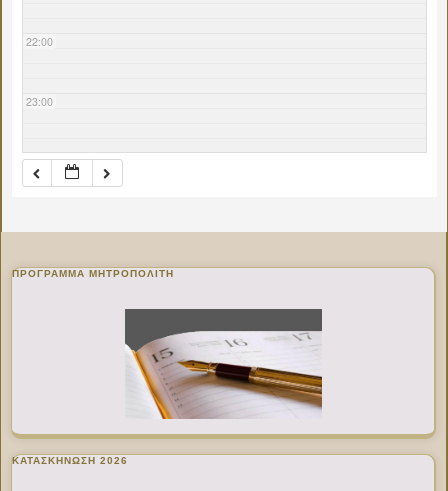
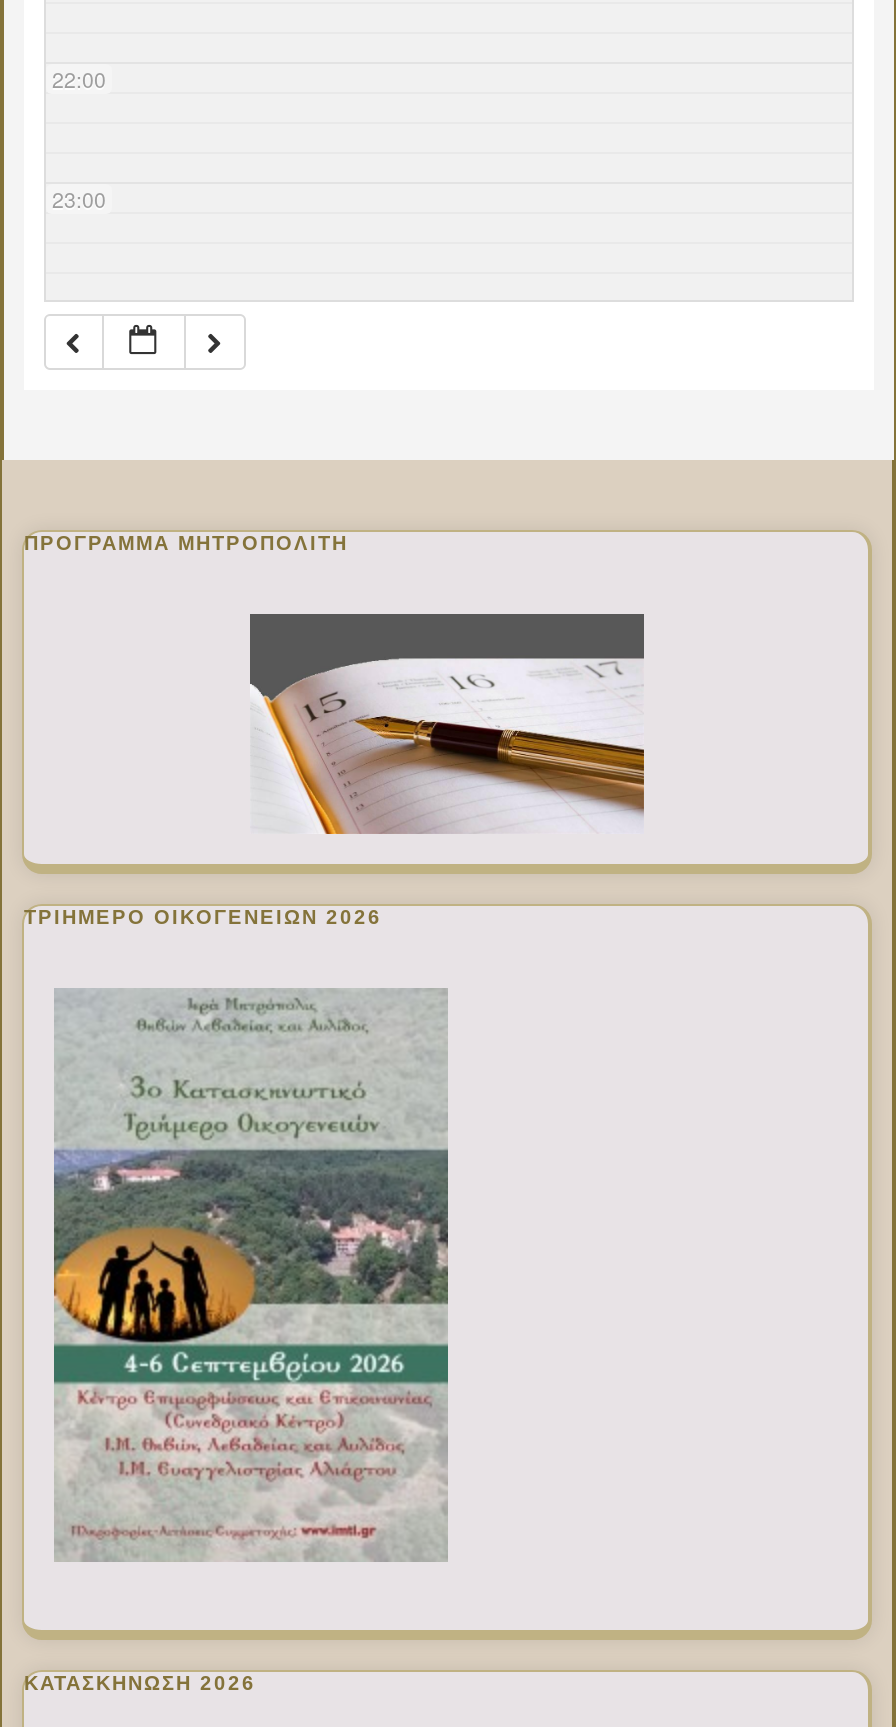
none -> [24,907,382,929] ΤΡΙΗΜΕΡΟ ΟΙΚΟΓΕΝΕΙΩΝ 2026
none -> [52,988,450,1562] [image]

